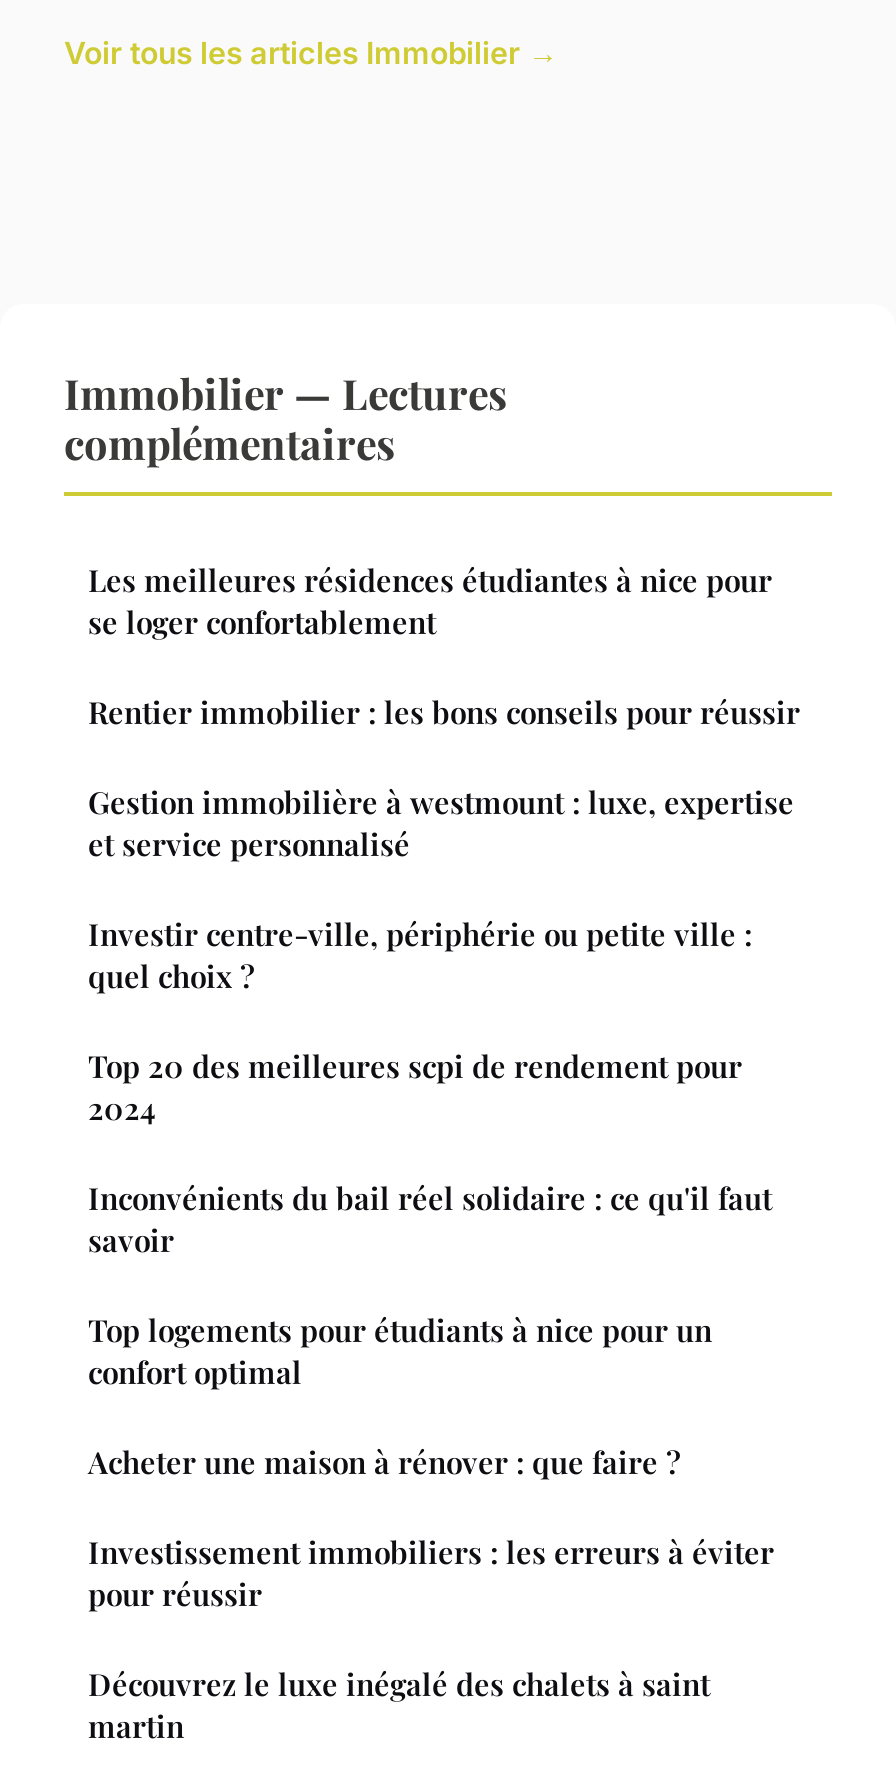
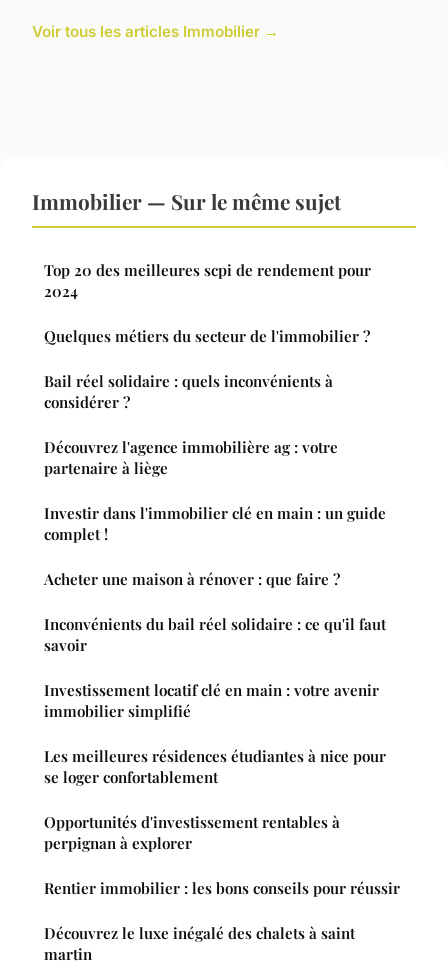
[64,365,794,997] Immobilier — Lectures | complémentaires | Gestion immobilière à westmount : luxe, expertise | et service personnalisé | Investir centre-ville, périphérie ou petite ville : | quel choix ? -> [32,187,341,215] Immobilier — Sur le même sujet
moved [88,561,772,643] -> [44,746,386,787]: Les meilleures résidences étudiantes à nice pour | se loger confortablement
moved [88,693,800,733] -> [44,878,400,898]: Rentier immobilier : les bons conseils pour réussir
moved [88,1047,742,1129] -> [44,260,371,301]: Top 20 des meilleures scpi de rendement pour | 2024
none -> [44,326,386,544] Quelques métiers du secteur de l'immobilier ? | Bail réel solidaire : quels inconvénients à | considérer ? | Découvrez l'agence immobilière ag : votre | partenaire à liège | Investir dans l'immobilier clé en main : un guide | complet !
[88,1311,774,1615] Top logements pour étudiants à nice pour un | confort optimal | Investissement immobiliers : les erreurs à éviter | pour réussir -> [44,680,379,853] Investissement locatif clé en main : votre avenir | immobilier simplifié | Opportunités d'investissement rentables à | perpignan à explorer
moved [88,1443,680,1483] -> [44,569,340,589]: Acheter une maison à rénover : que faire ?

